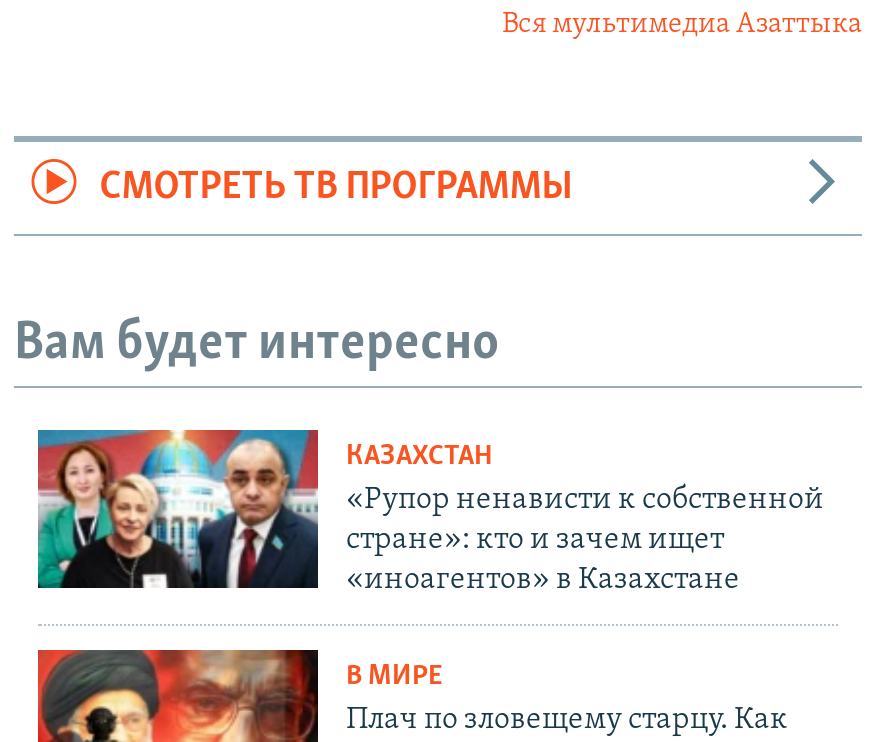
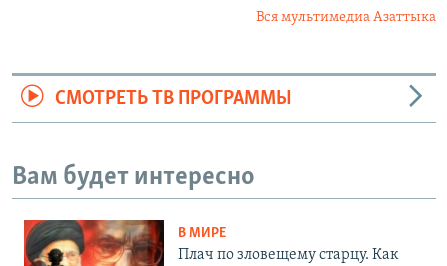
[36,428,824,596] [image] | КАЗАХСТАН | «Рупор ненависти к собственной | стране»: кто и зачем ищет | «иноагентов» в Казахстане -> none

